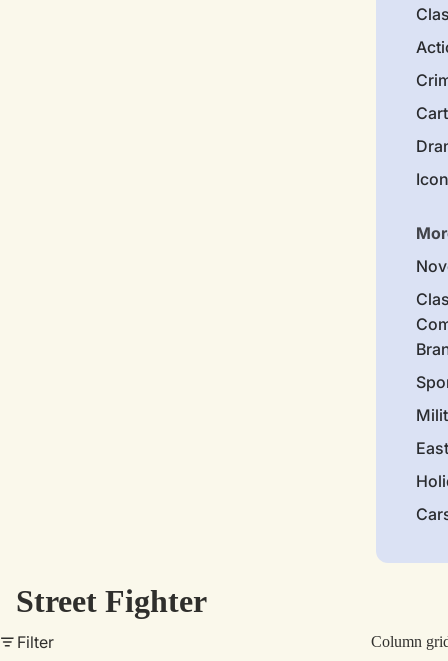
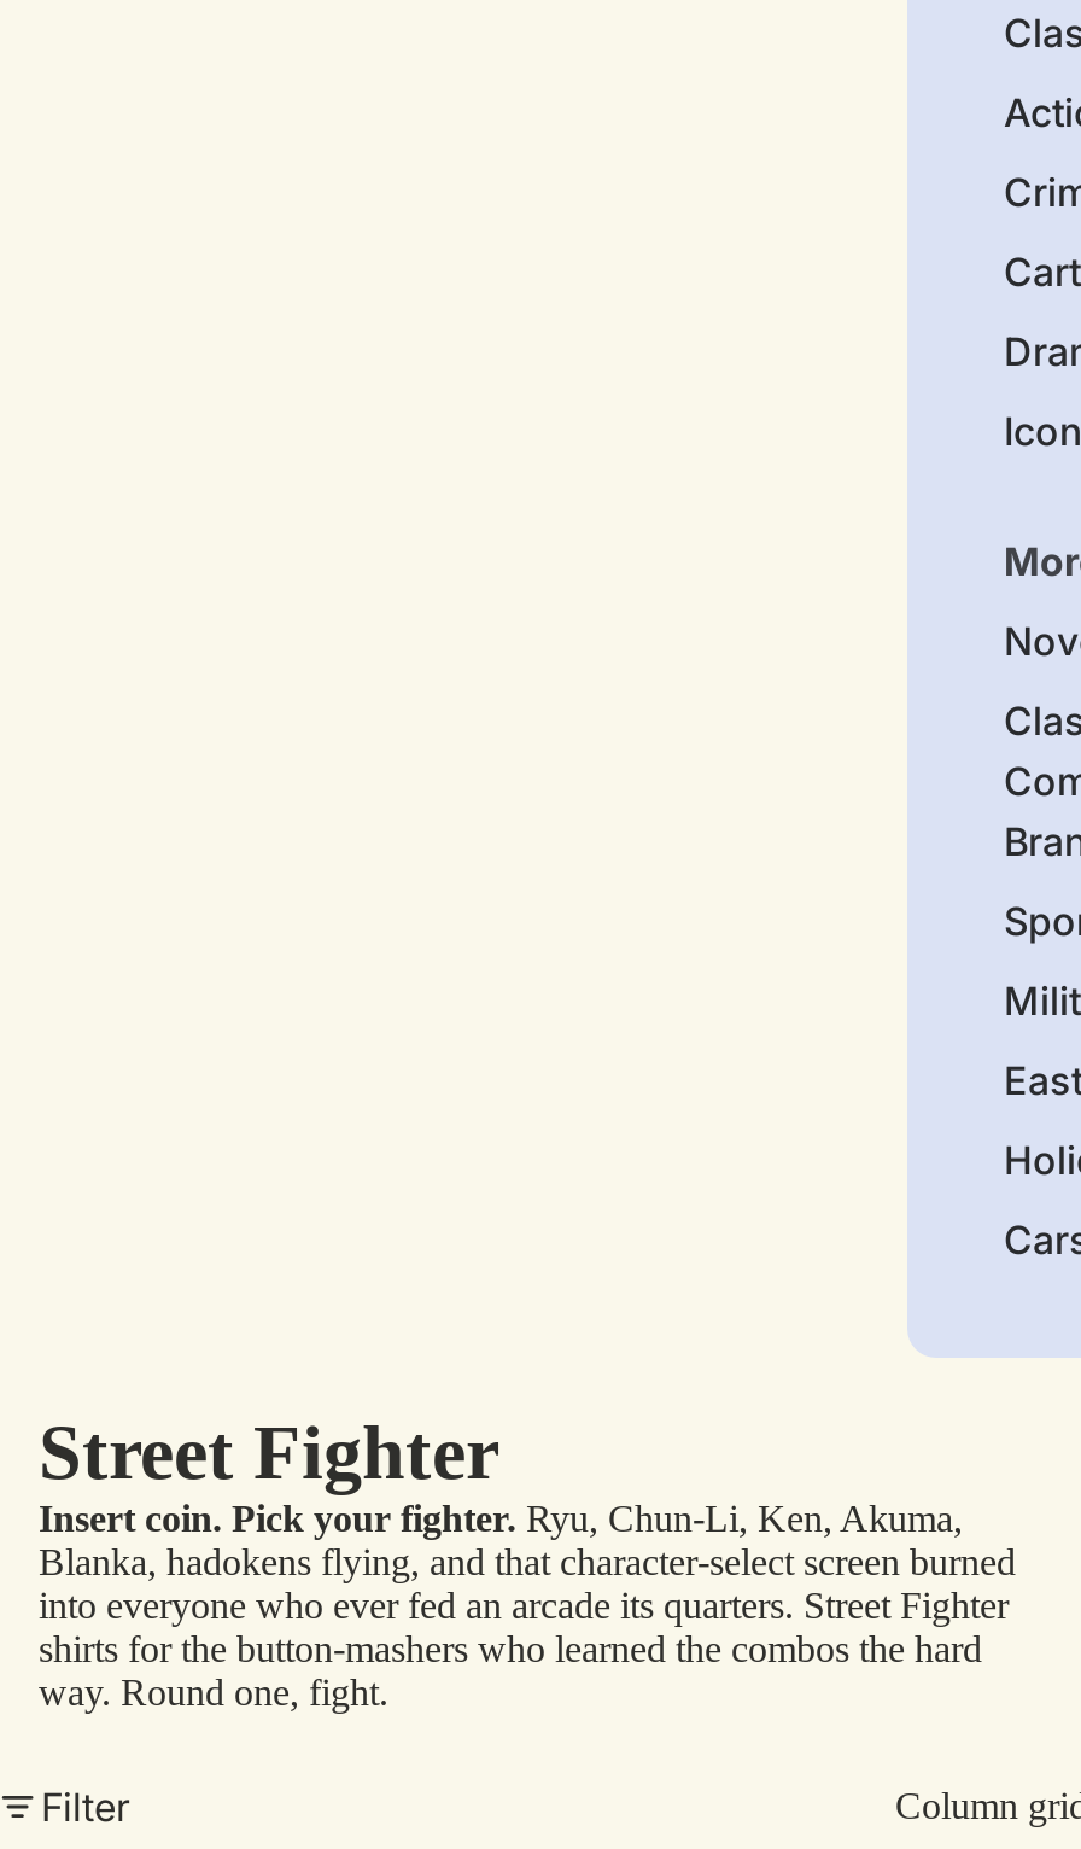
none -> [39,1497,1016,1712] Insert coin. Pick your fighter. Ryu, Chun-Li, Ken, Akuma, | Blanka, hadokens flying, and that character-select screen burned | into everyone who ever fed an arcade its quarters. Street Fighter | shirts for the button-mashers who learned the combos the hard | way. Round one, fight.

